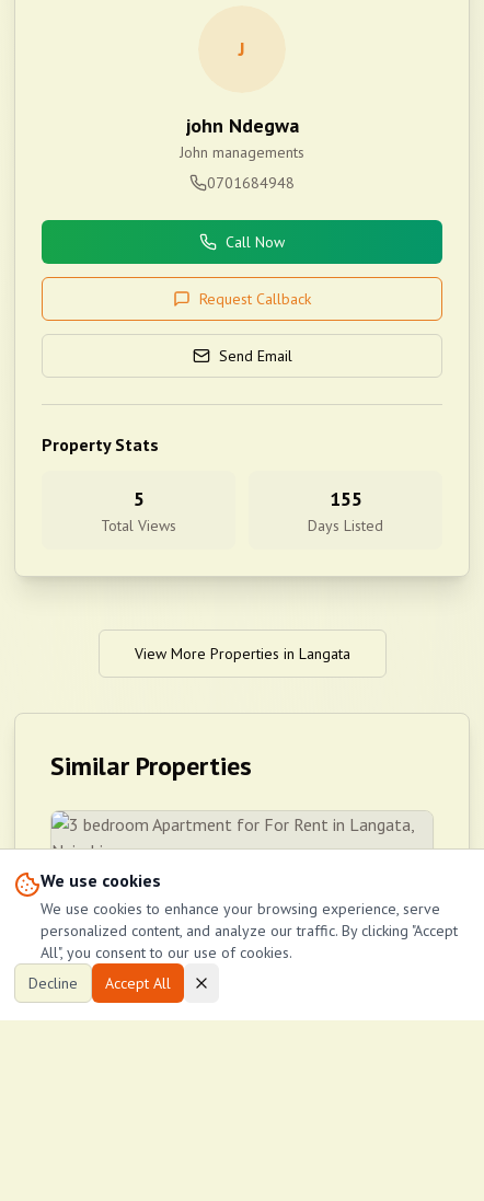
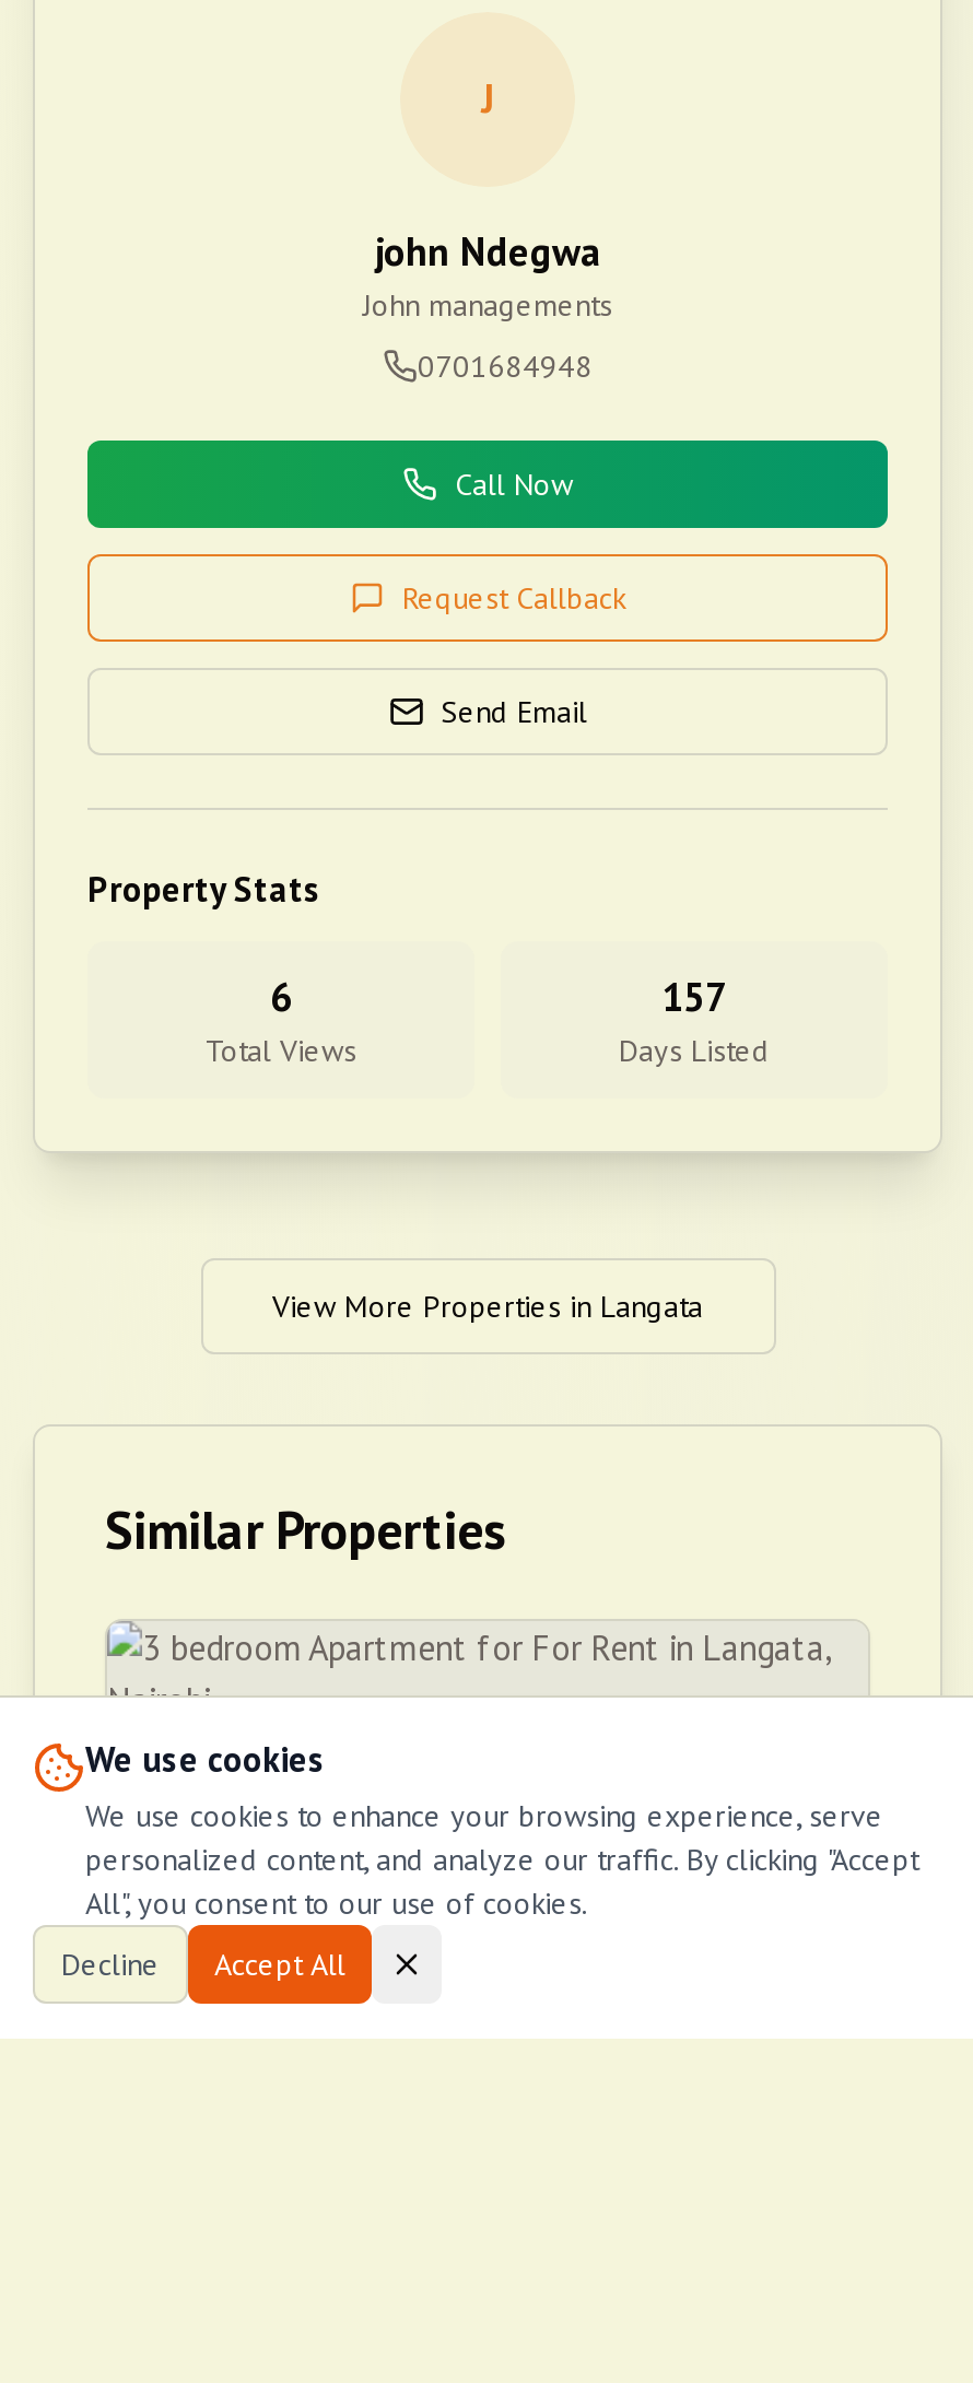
[133,486,144,511] 5 -> [270,972,292,1023] 6
[329,486,362,511] 155 -> [661,972,727,1023] 157

